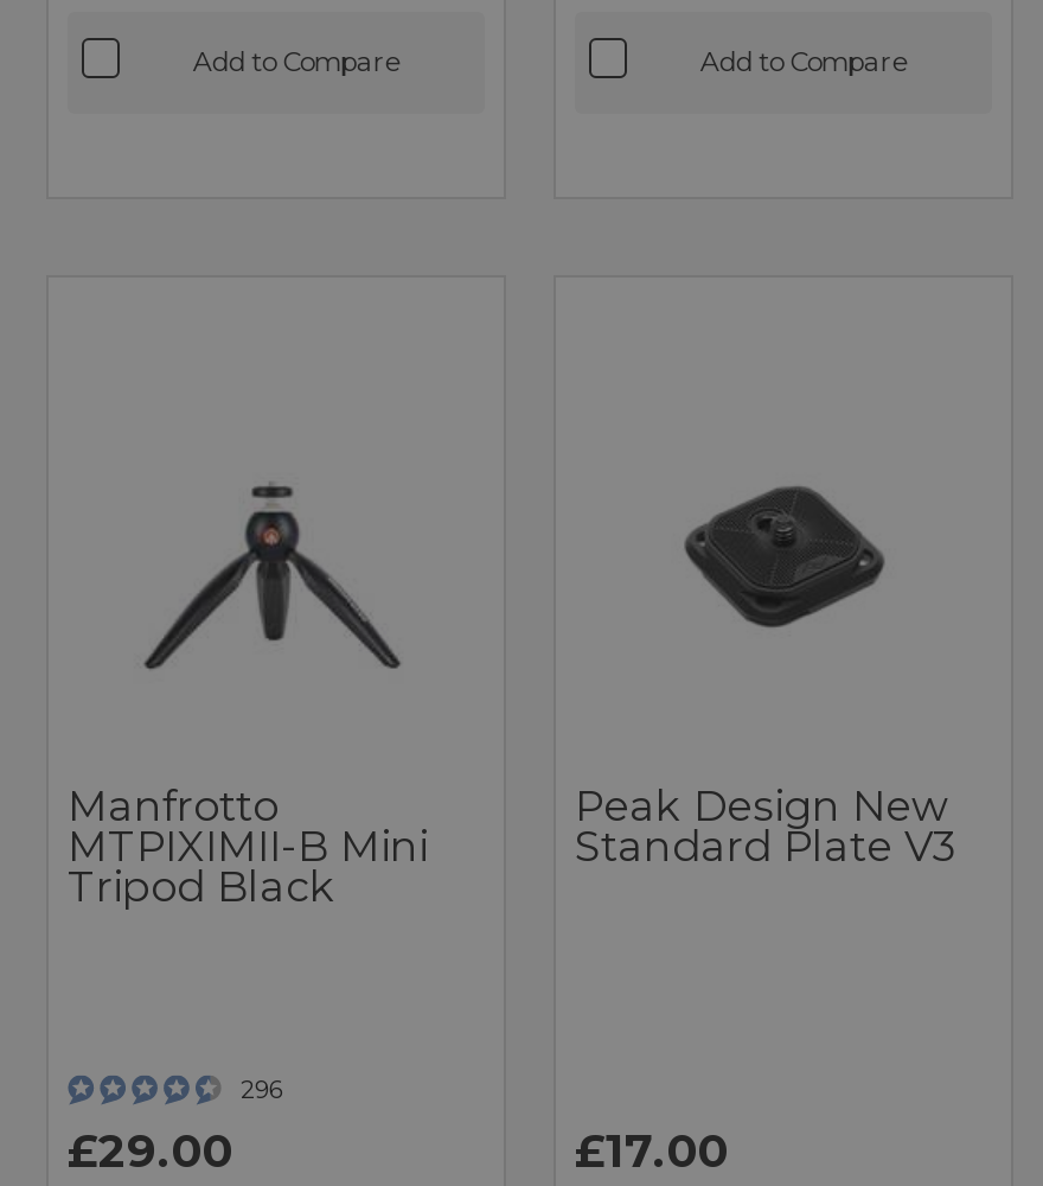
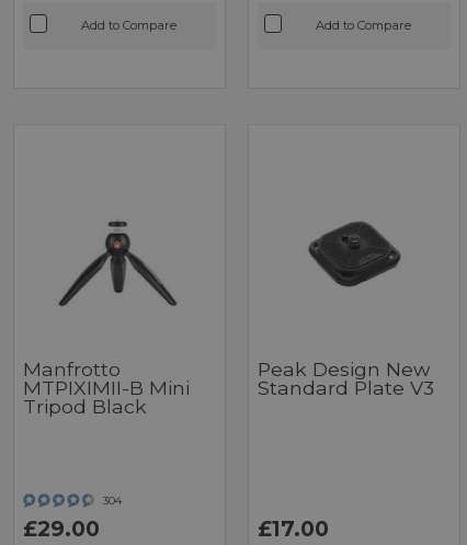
[241,1075,283,1106] 296 -> [103,494,122,508] 304

